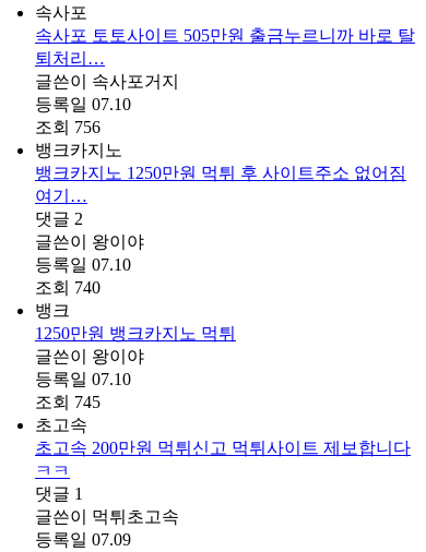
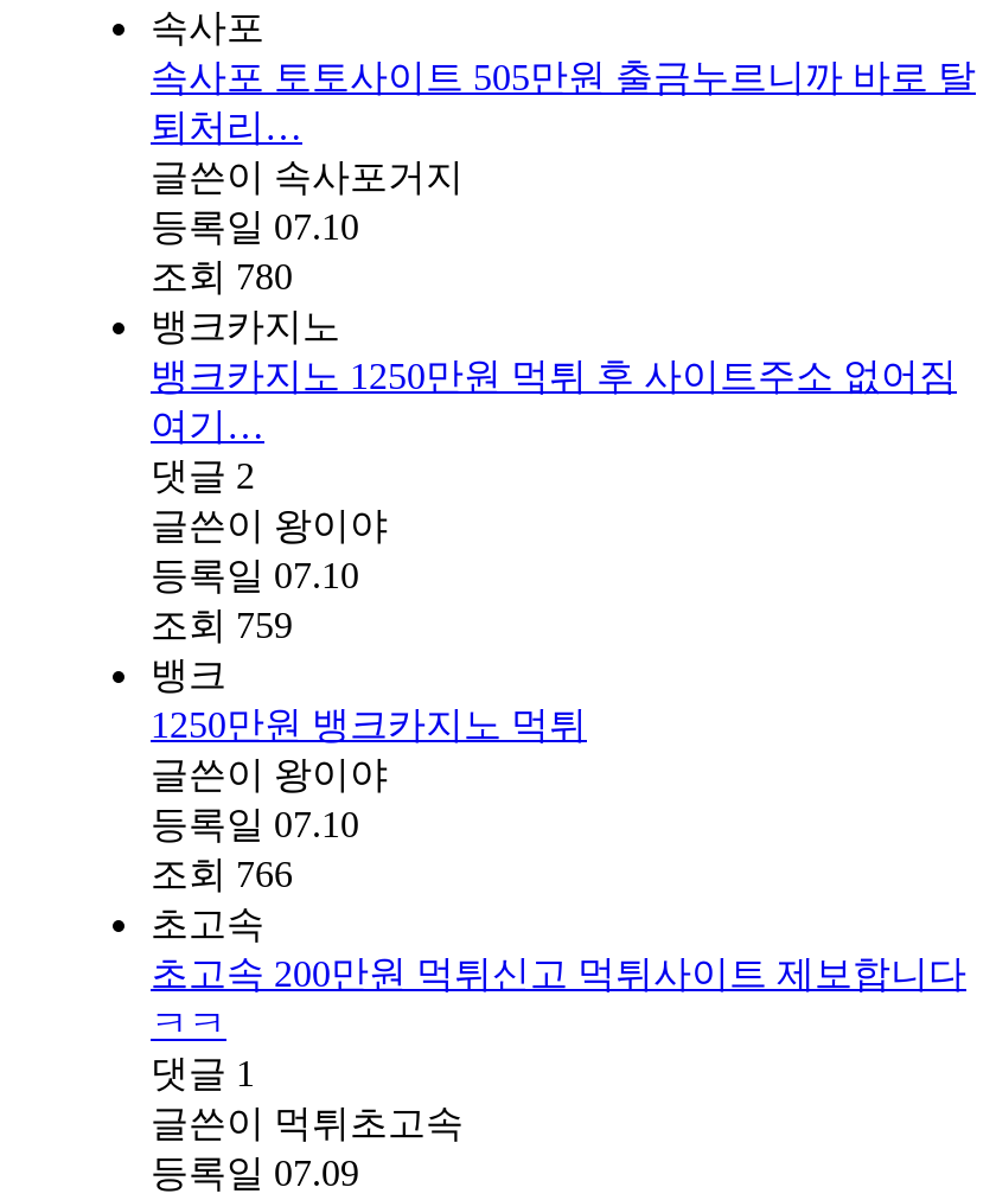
[35,118,100,137] 조회 756 -> [151,257,293,297] 조회 780
[35,278,100,297] 조회 740 -> [151,605,293,646] 조회 759
[35,393,100,411] 조회 745 -> [151,854,293,895] 조회 766

